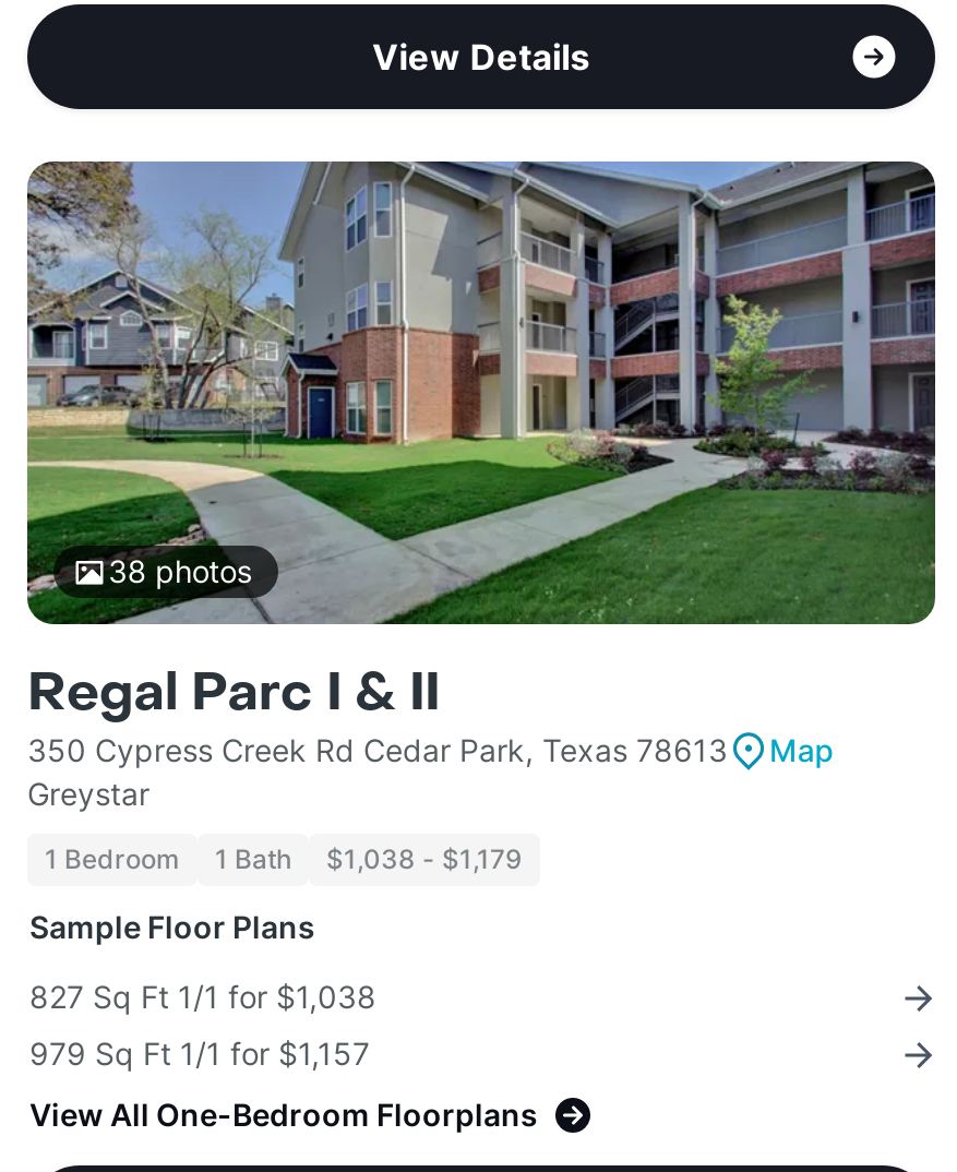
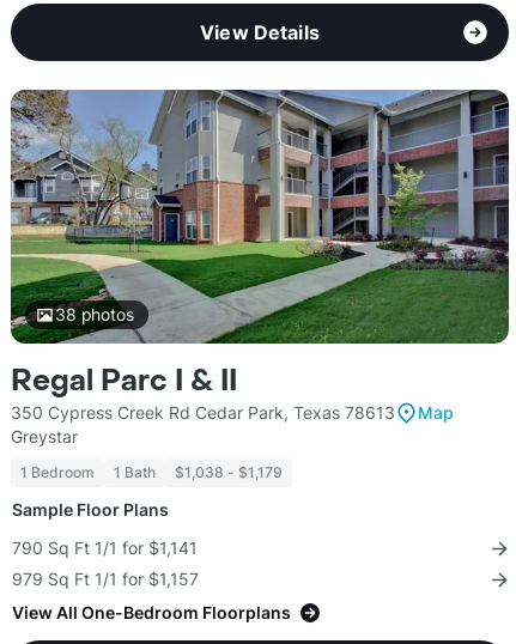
[29,978,376,1015] 827 Sq Ft 1/1 for $1,038 -> [12,538,198,558] 790 Sq Ft 1/1 for $1,141

